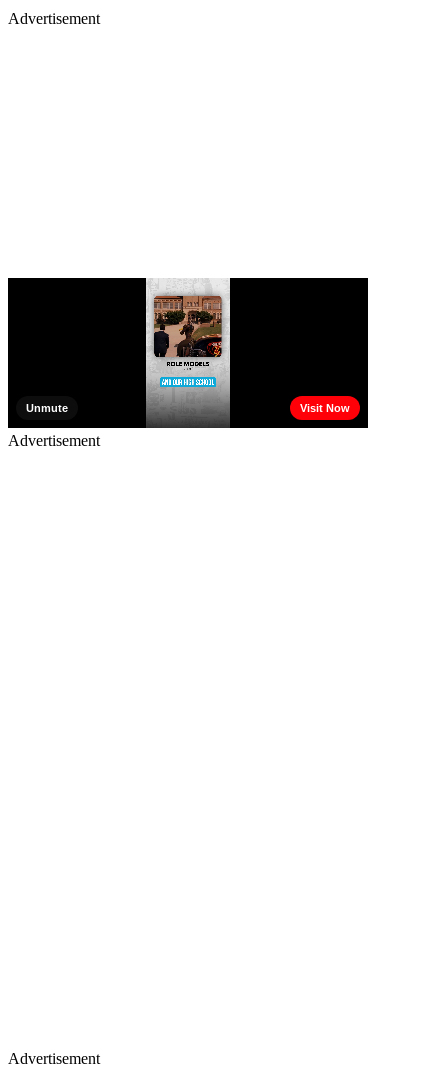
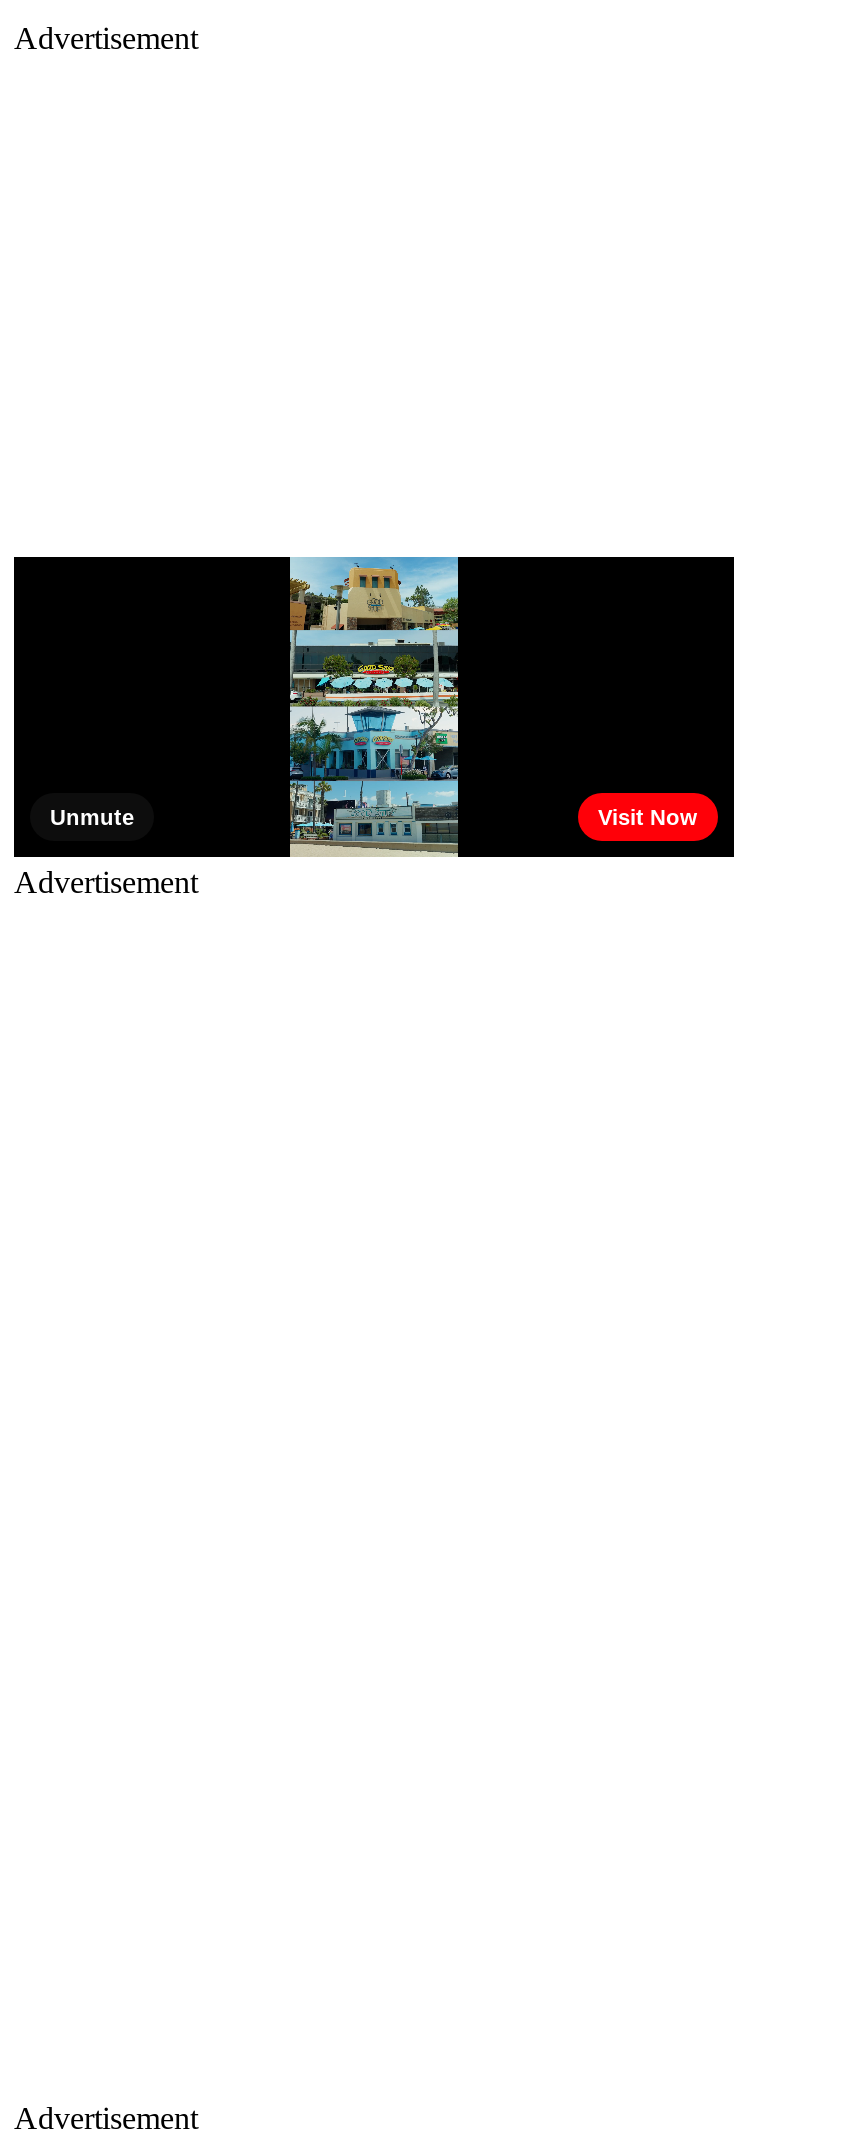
[145,278,231,428] [image] -> [288,555,460,855] [image]

